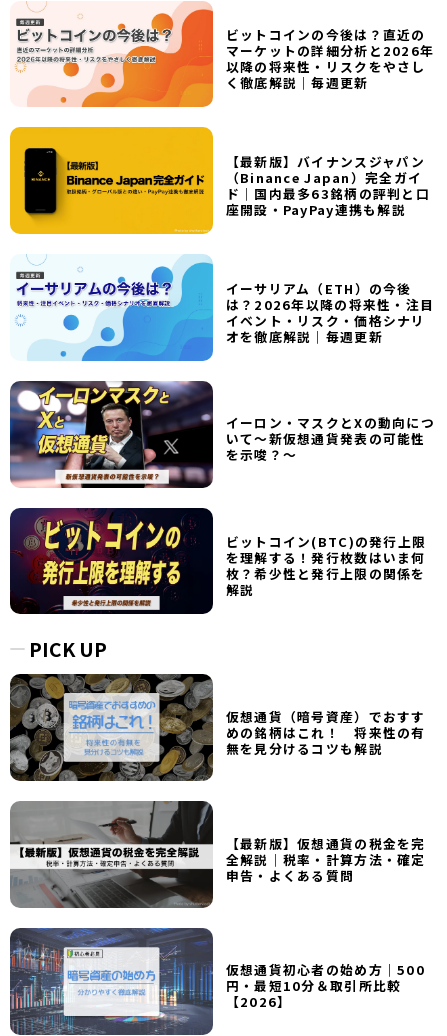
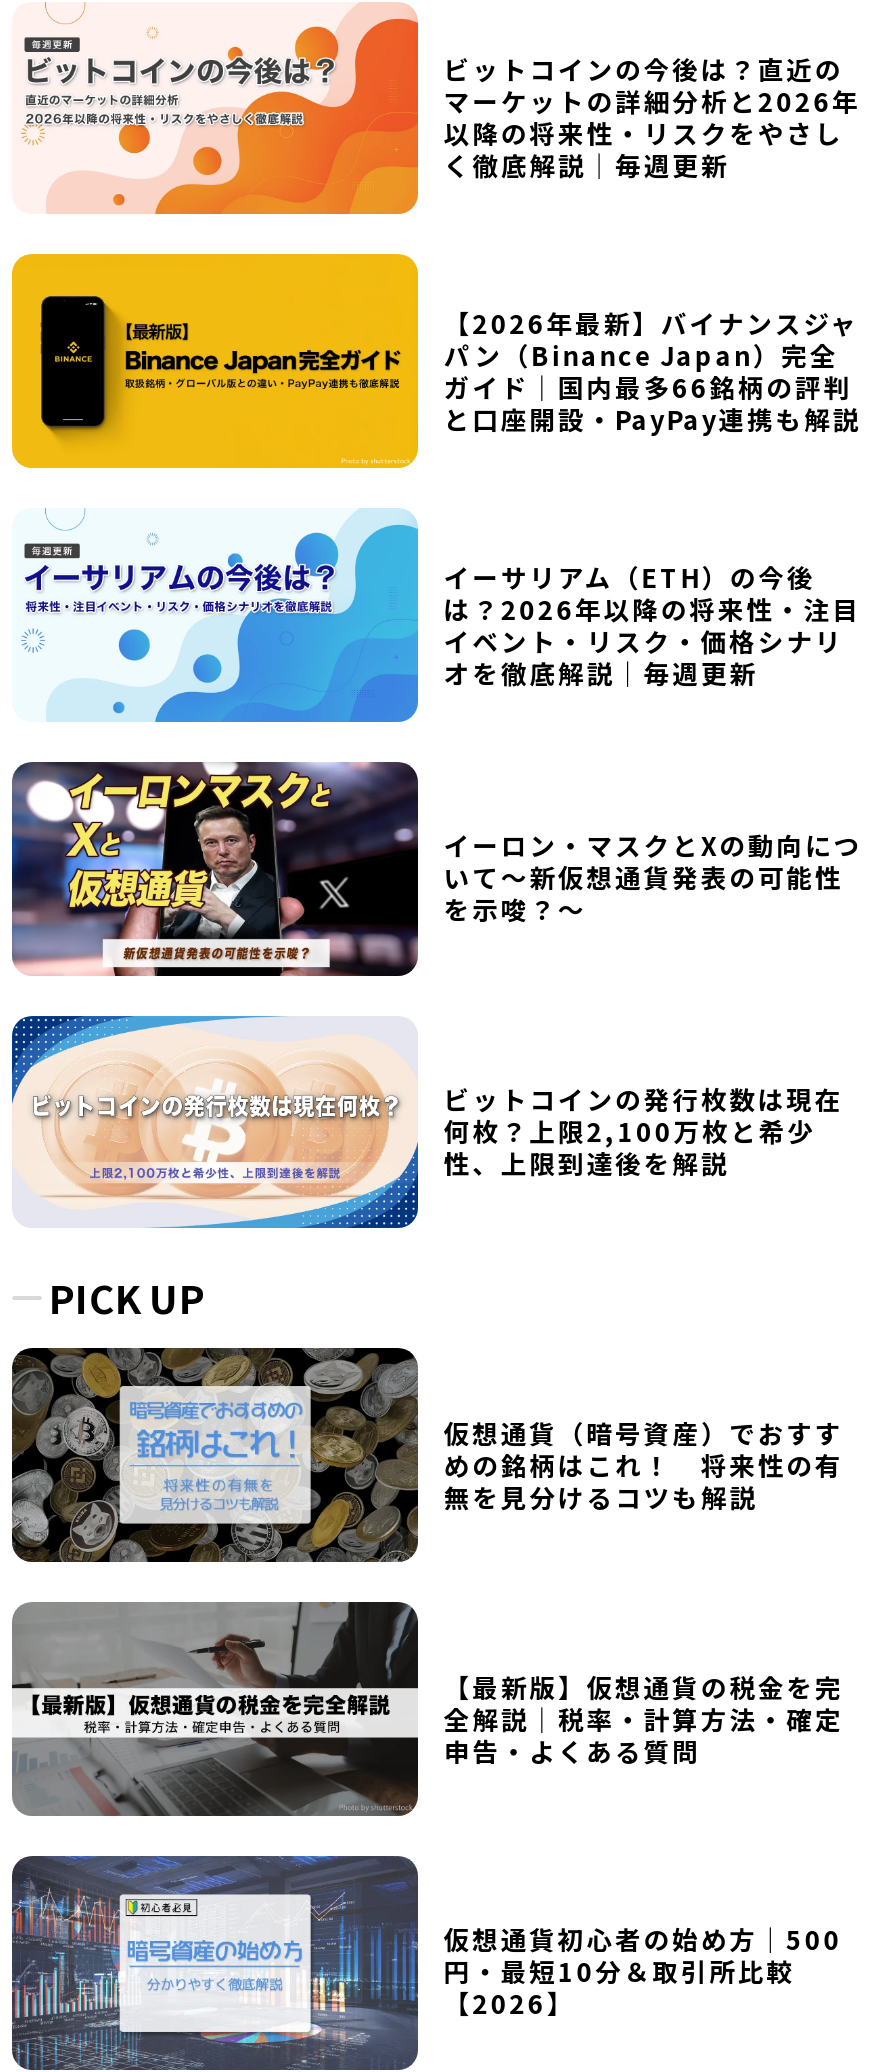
[226,152,430,219] 【最新版】バイナンスジャパン | （Binance Japan）完全ガイ | ド｜国内最多63銘柄の評判と口 | 座開設・PayPay連携も解説 -> [444,304,861,438] 【2026年最新】バイナンスジャ | パン（Binance Japan）完全 | ガイド｜国内最多66銘柄の評判 | と口座開設・PayPay連携も解説
[9,507,426,615] [image] | ビットコイン(BTC)の発行上限 | を理解する！発行枚数はいま何 | 枚？希少性と発行上限の関係を | 解説 -> [10,1014,843,1230] [image] | ビットコインの発行枚数は現在 | 何枚？上限2,100万枚と希少 | 性、上限到達後を解説

